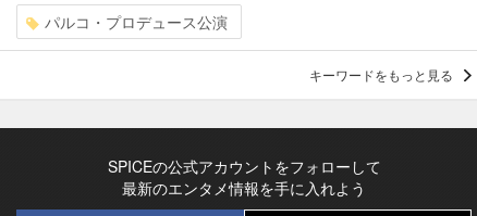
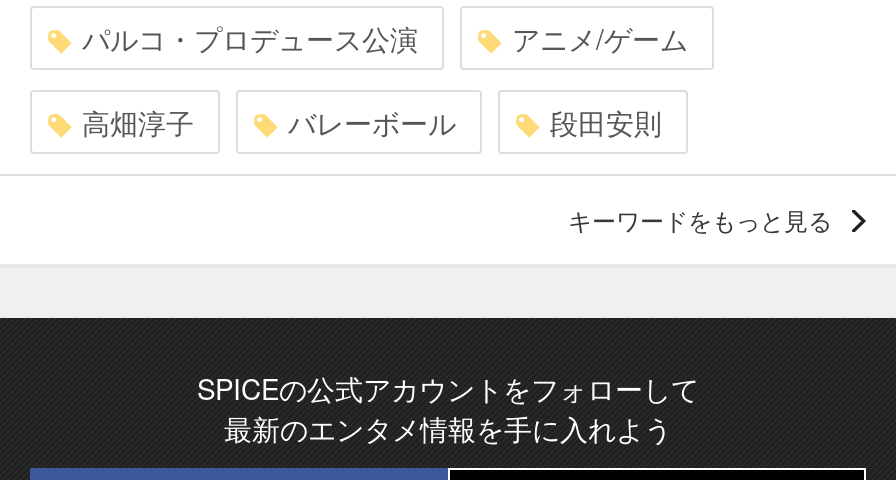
none -> [82,17,688,141] アニメ/ゲーム | 高畑淳子 | バレーボール | 段田安則

